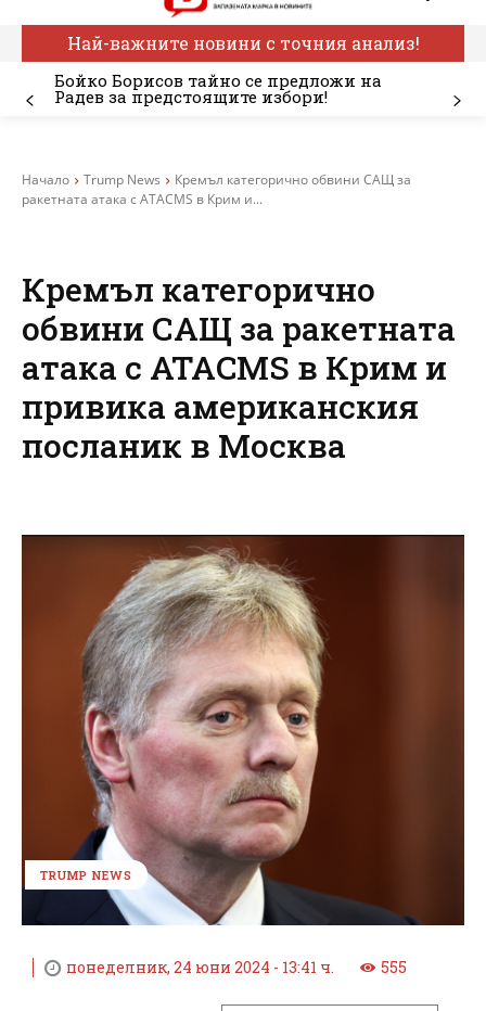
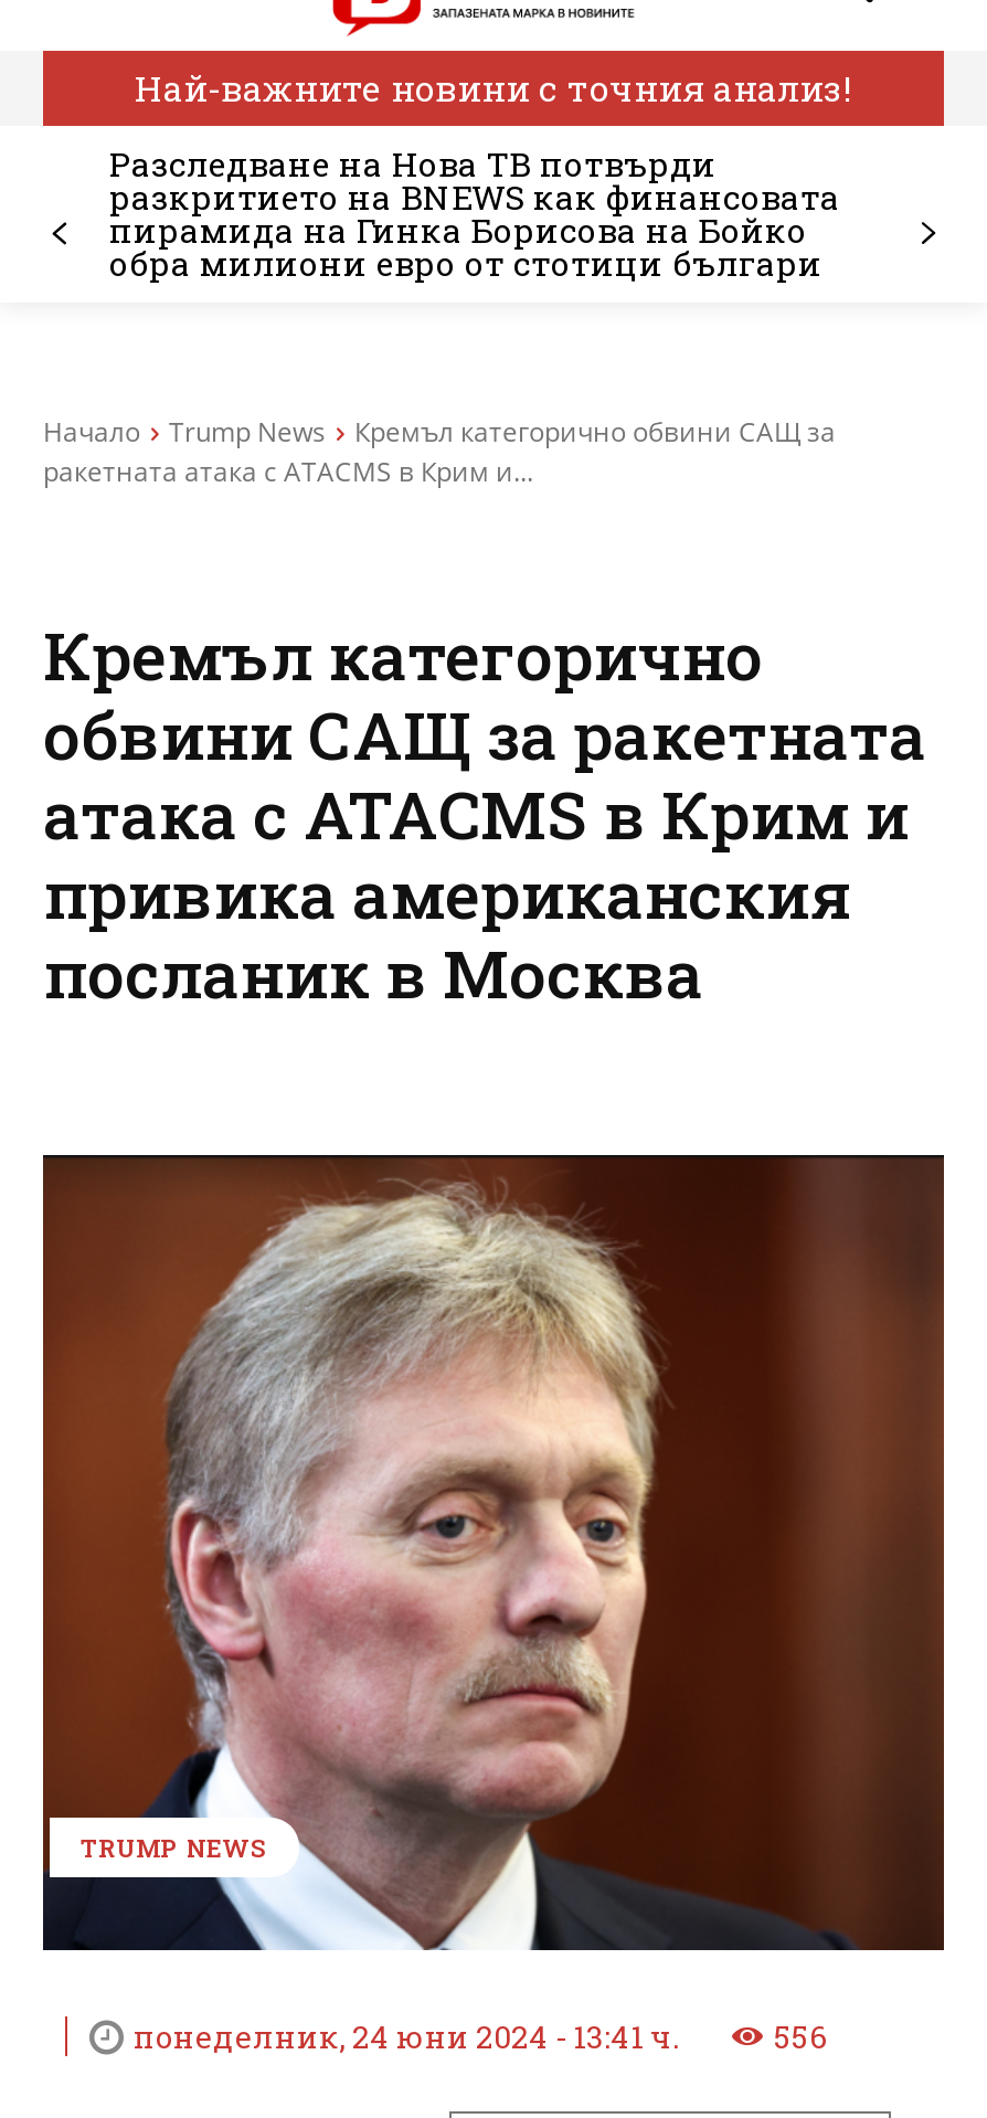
[54,70,382,108] Бойко Борисов тайно се предложи на | Радев за предстоящите избори! -> [109,142,840,285] Разследване на Нова ТВ потвърди | разкритието на BNEWS как финансовата | пирамида на Гинка Борисова на Бойко | обра милиони евро от стотици българи
[381,957,407,978] 555 -> [774,2015,827,2057] 556

